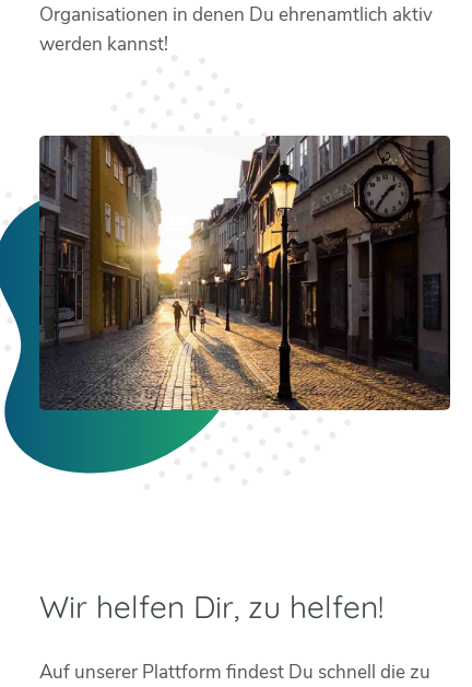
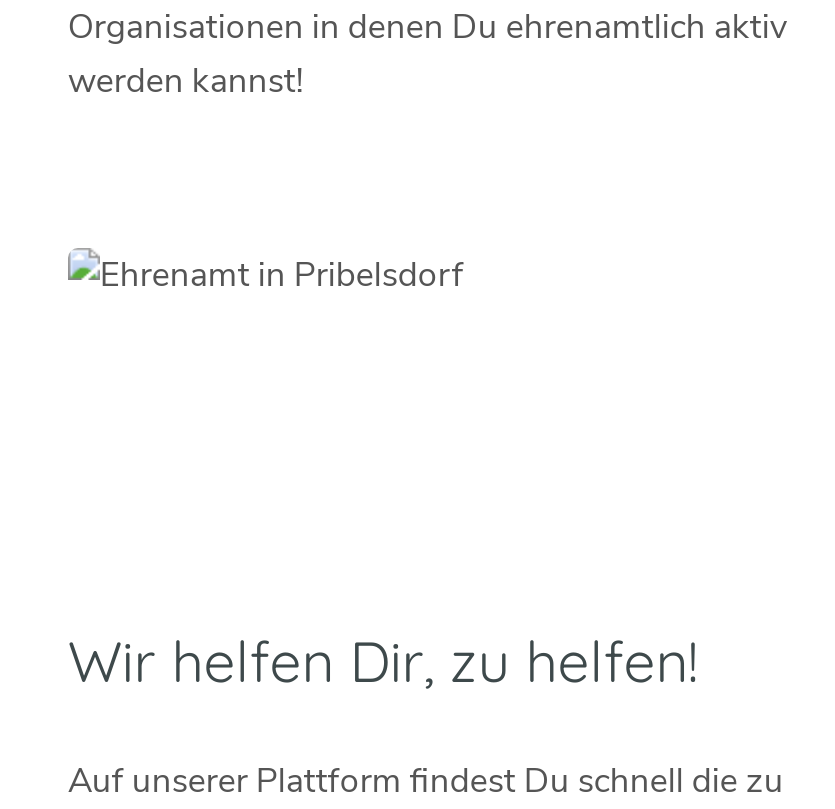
[3,135,451,475] [image] -> none

